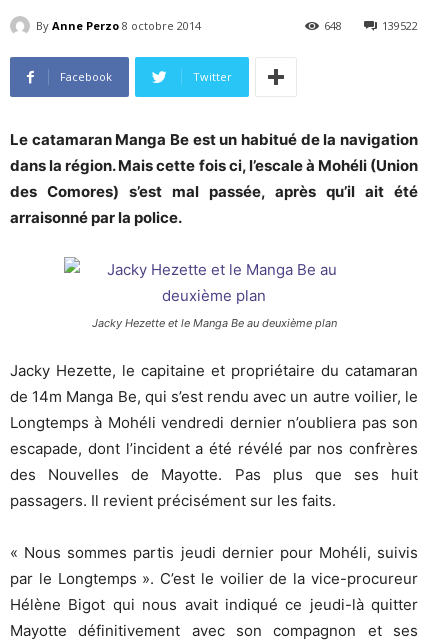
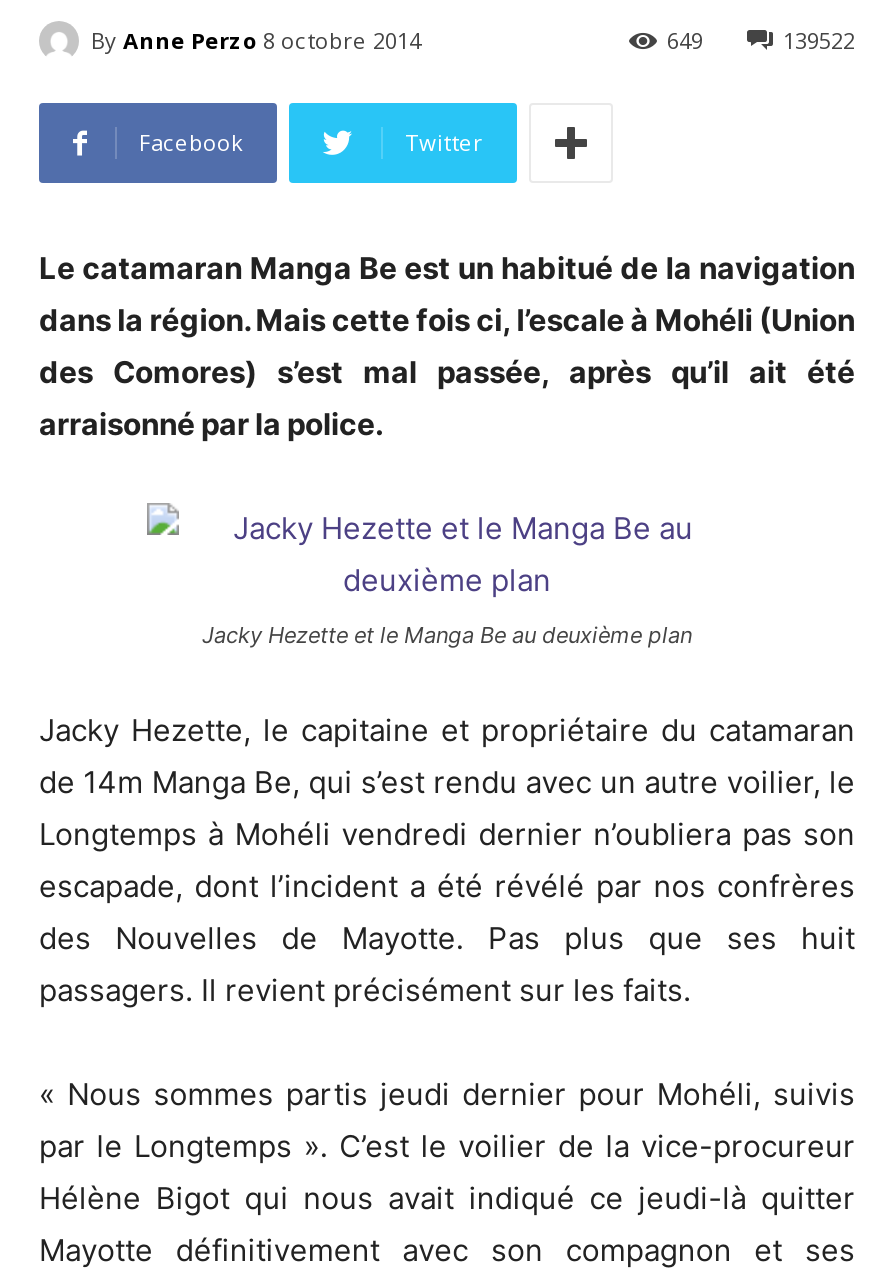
[324,18,342,33] 648 -> [667,25,703,55] 649

